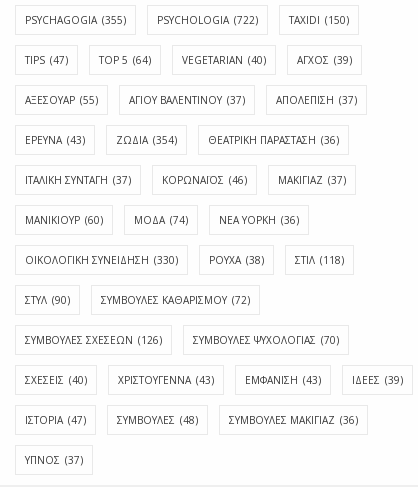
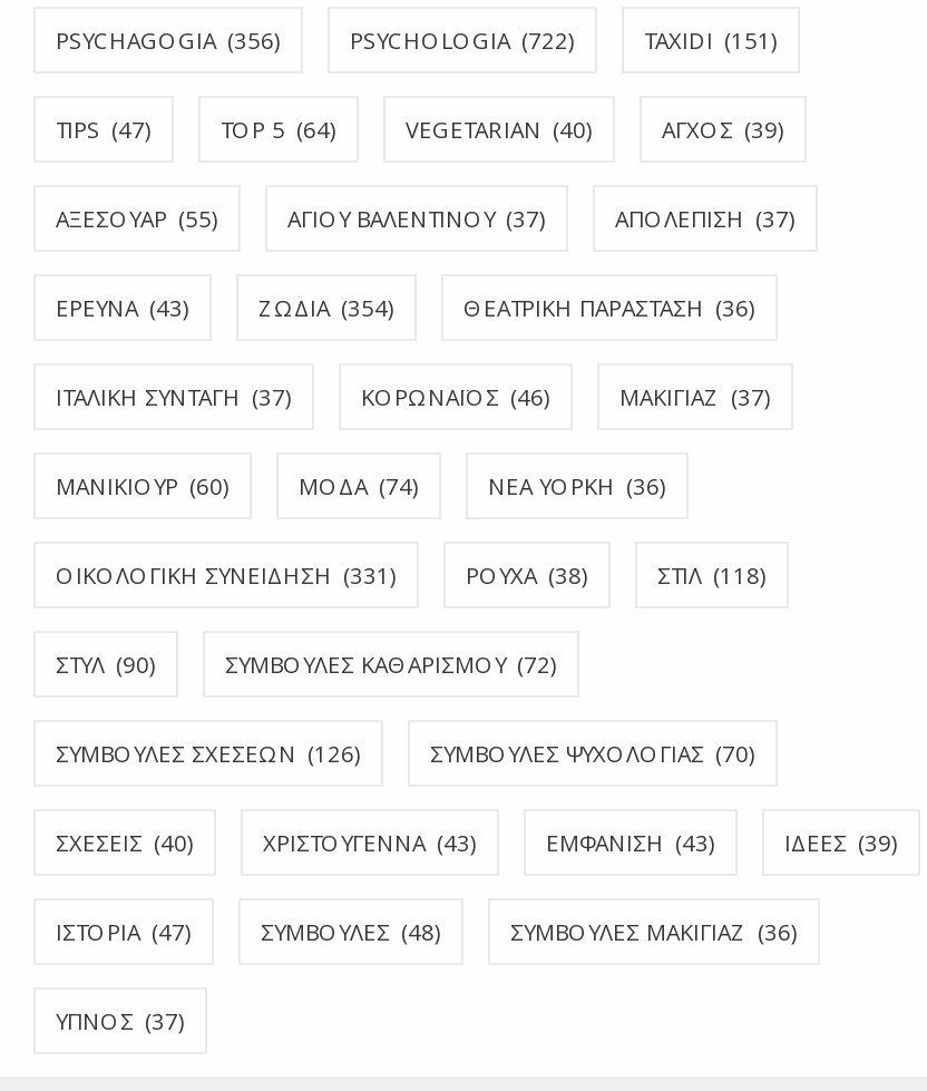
[25,13,126,27] PSYCHAGOGIA (355) -> [56,25,281,56] PSYCHAGOGIA (356)
[289,13,349,27] TAXIDI (150) -> [644,25,778,56] TAXIDI (151)
[25,253,178,267] ΟΙΚΟΛΟΓΙΚΗ ΣΥΝΕΙΔΗΣΗ (330) -> [56,560,397,591] ΟΙΚΟΛΟΓΙΚΗ ΣΥΝΕΙΔΗΣΗ (331)

